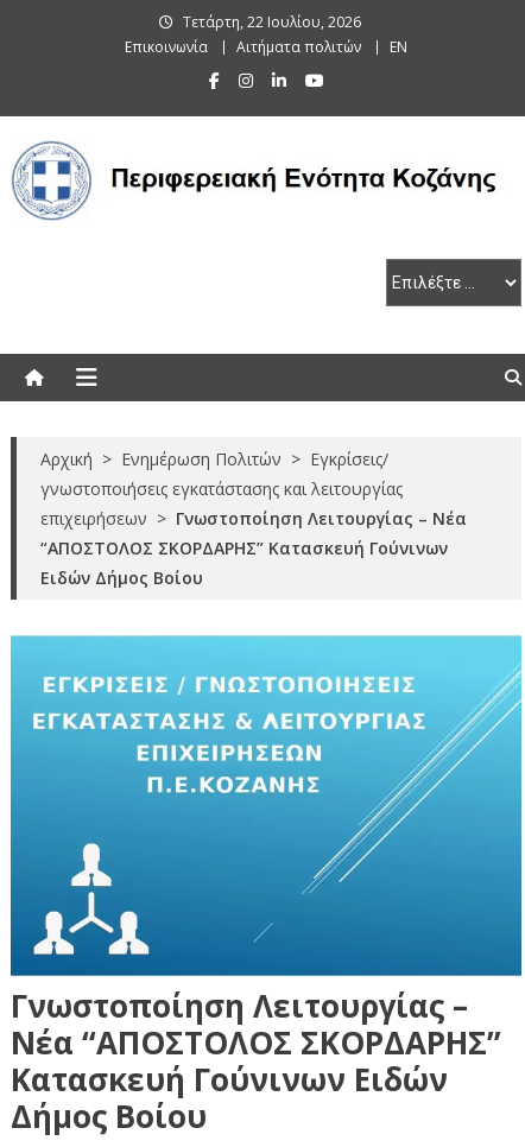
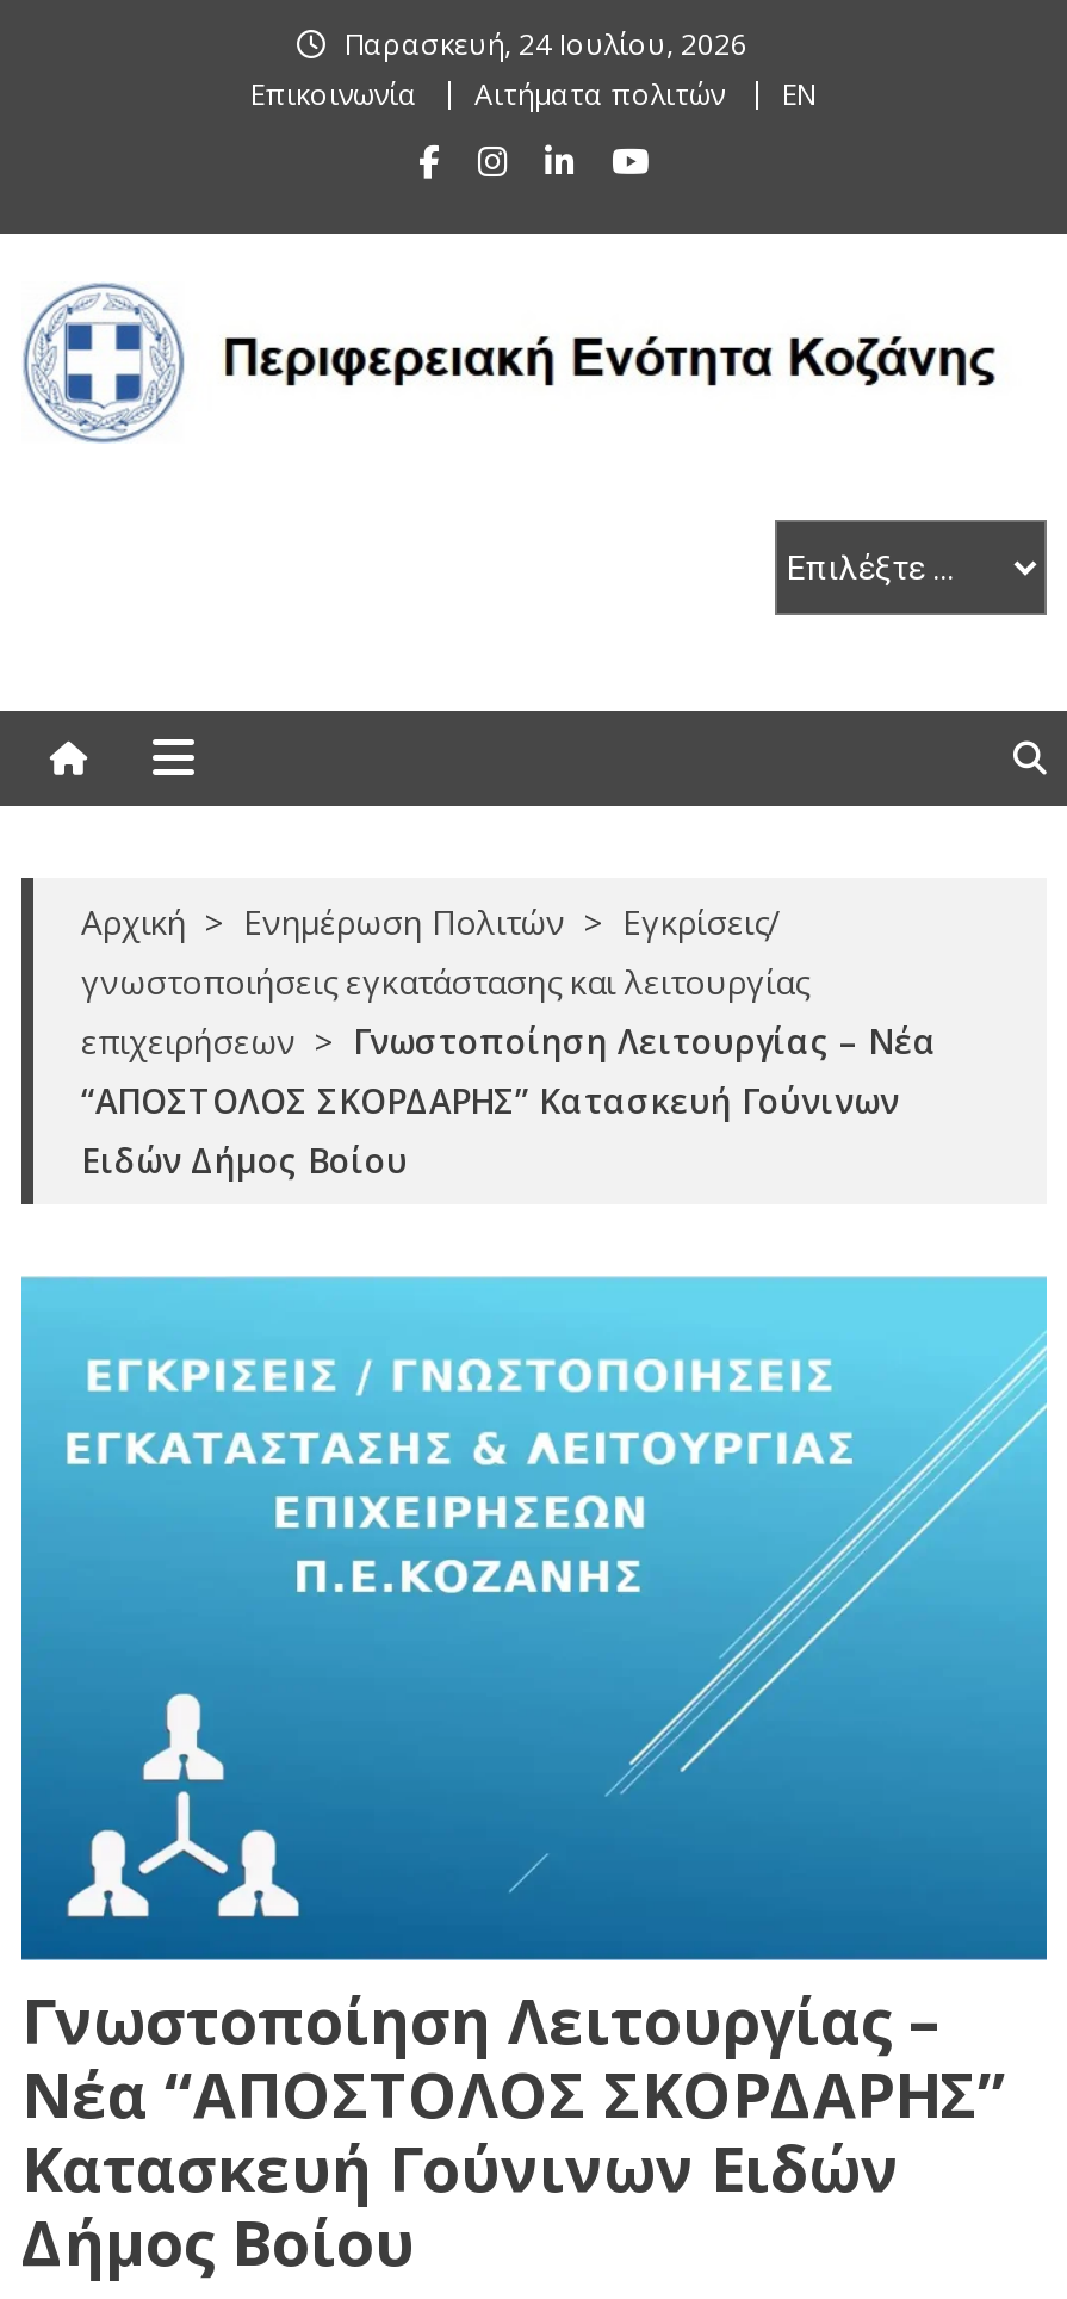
[183,12,361,32] Τετάρτη, 22 Ιουλίου, 2026 -> [345,24,747,64] Παρασκευή, 24 Ιουλίου, 2026

